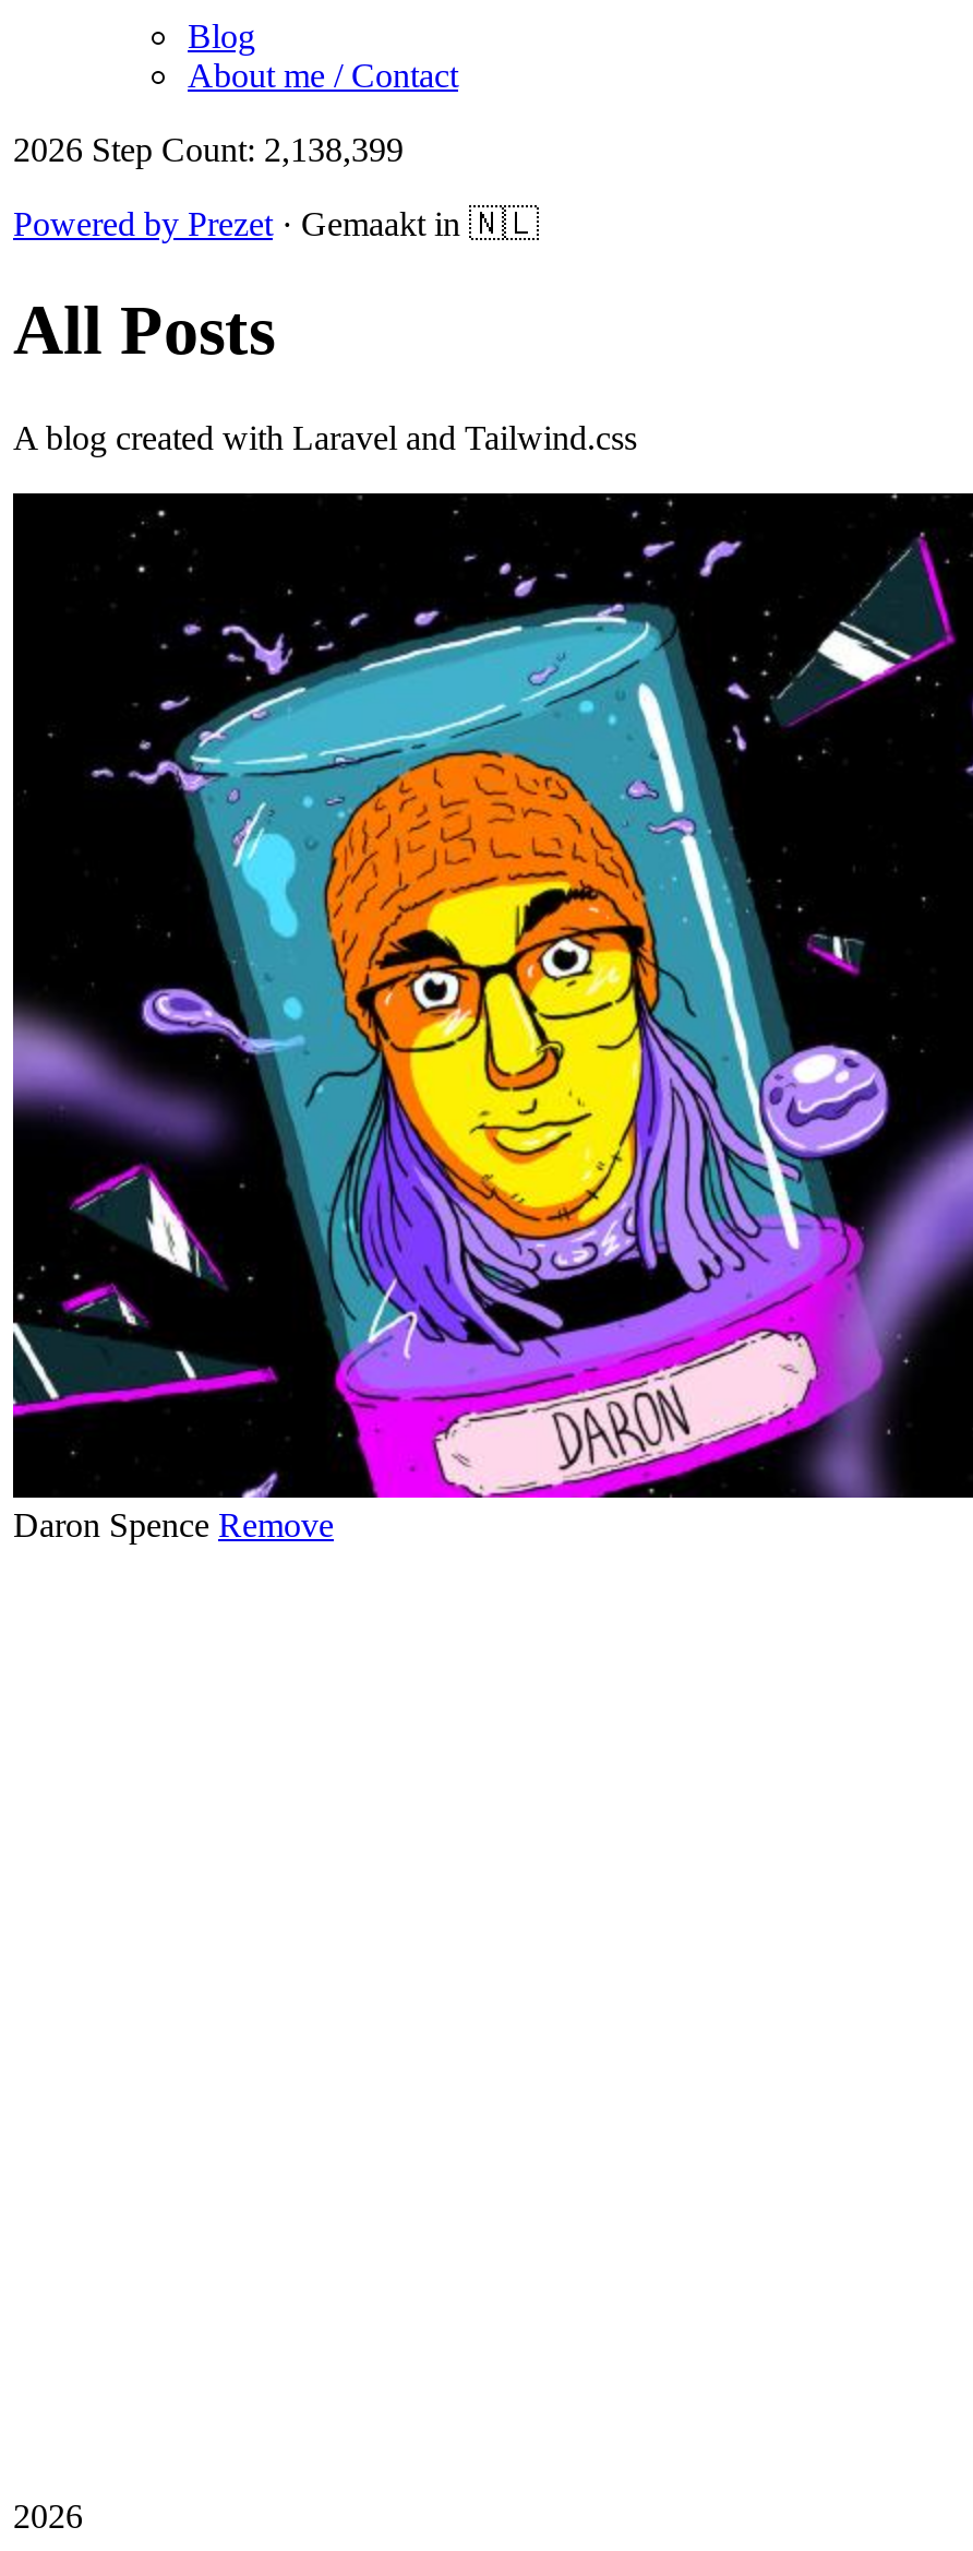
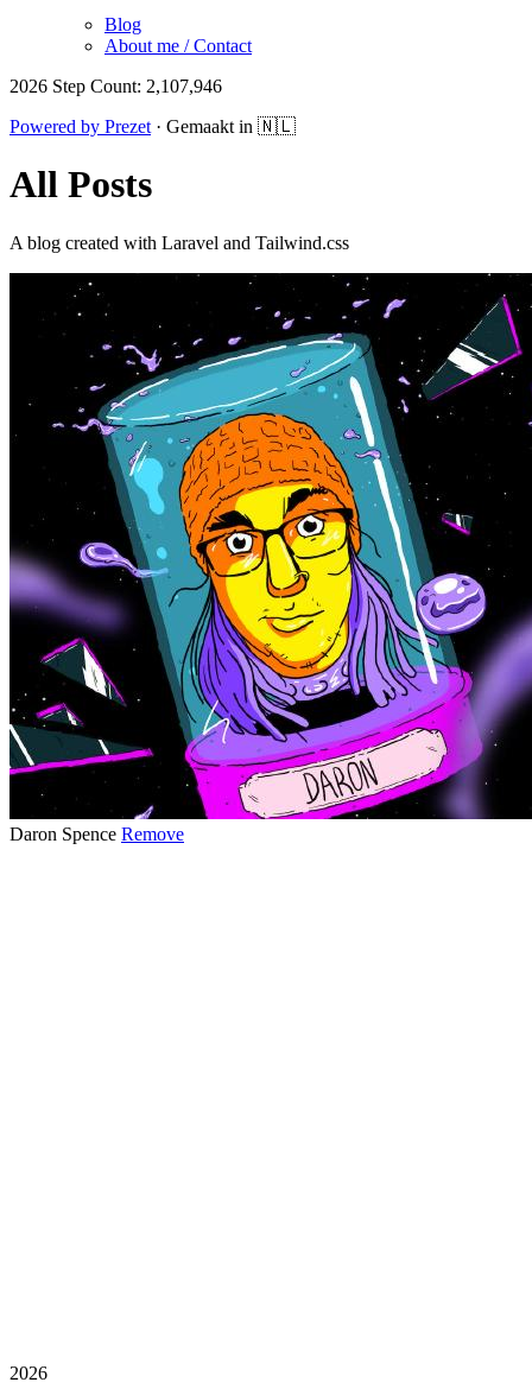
[13,131,404,168] 2026 Step Count: 2,138,399 -> [9,76,222,96] 2026 Step Count: 2,107,946

